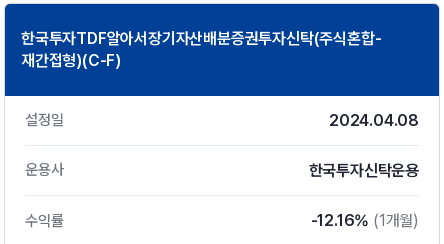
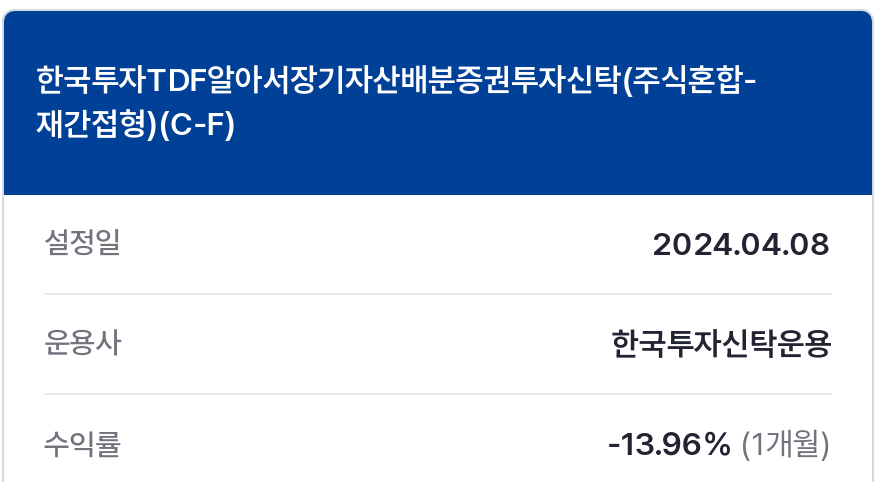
[311,211,419,230] -12.16% (1개월) -> [607,425,832,463] -13.96% (1개월)

